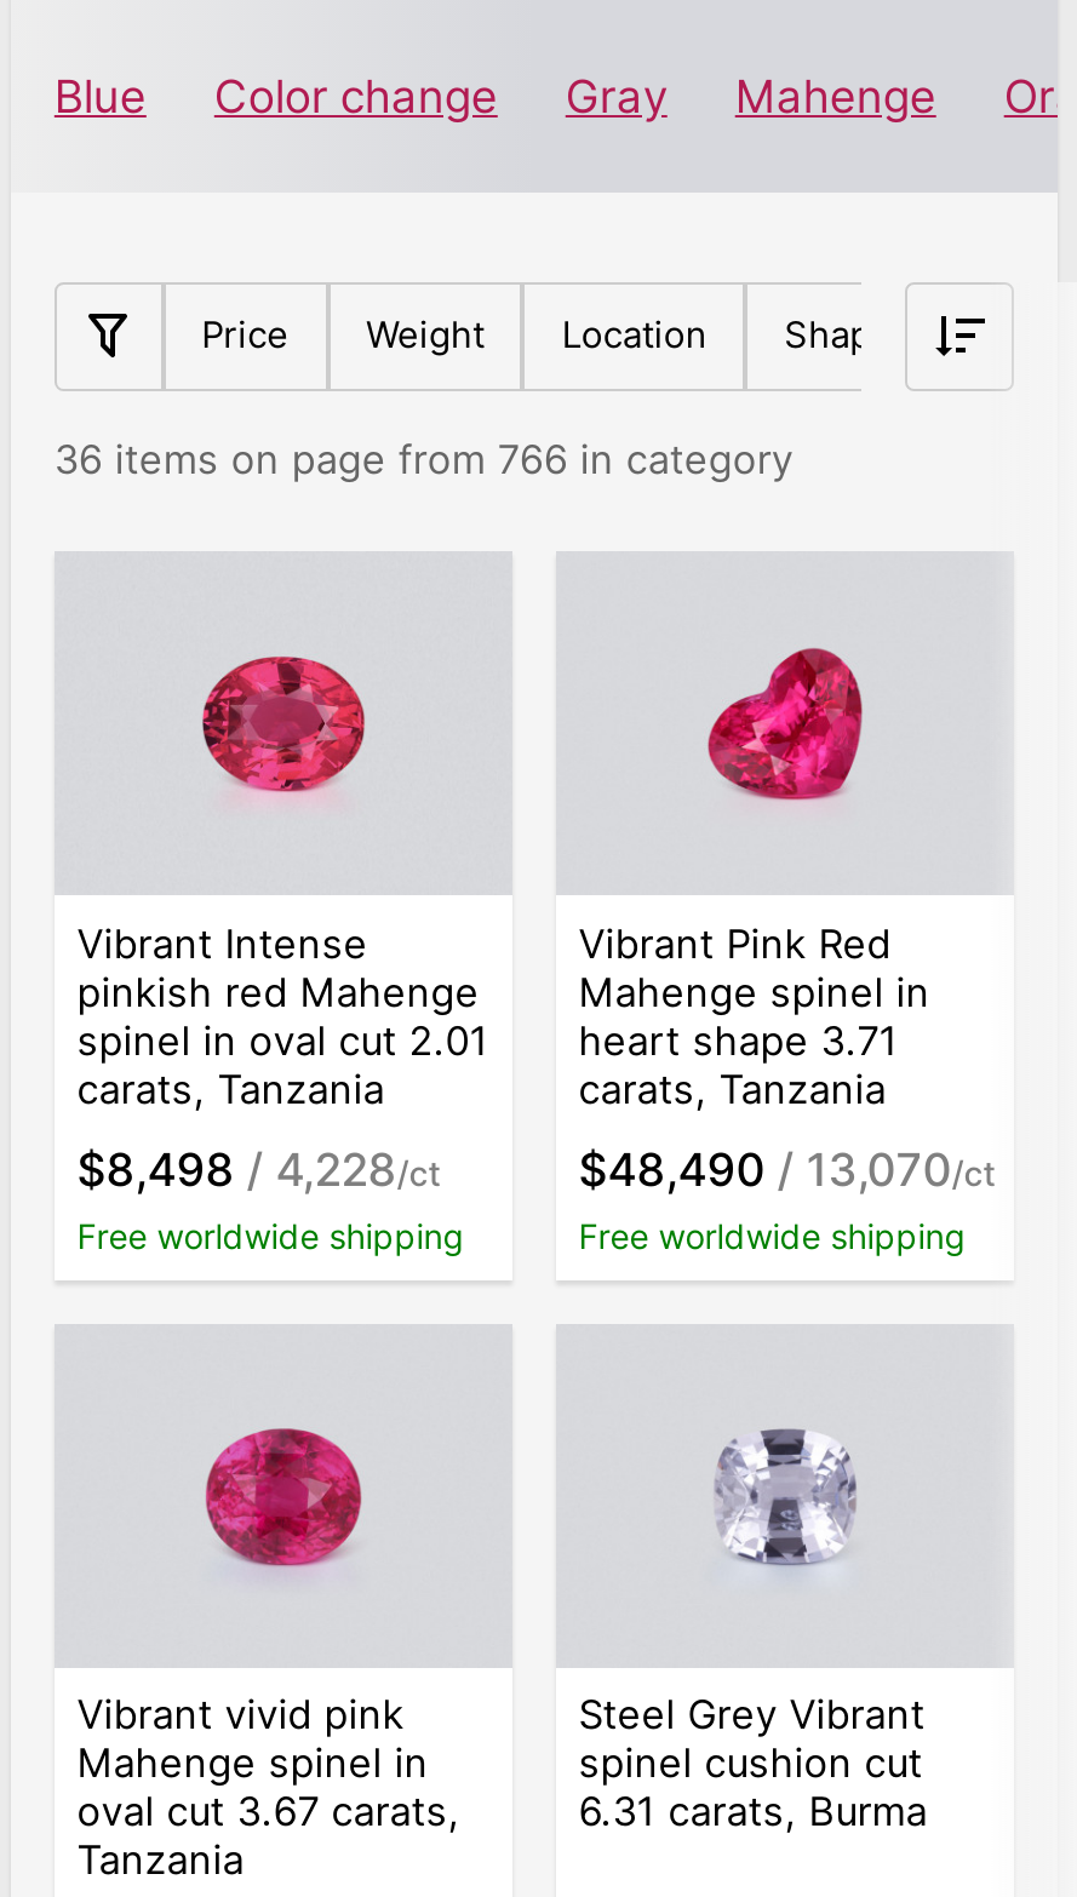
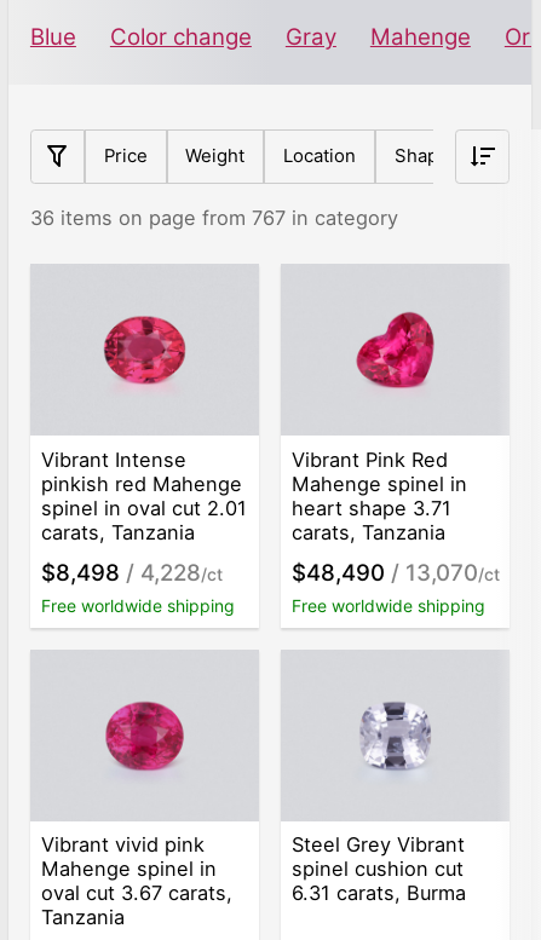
[54,436,793,484] 36 items on page from 766 in category -> [30,206,398,230] 36 items on page from 767 in category

